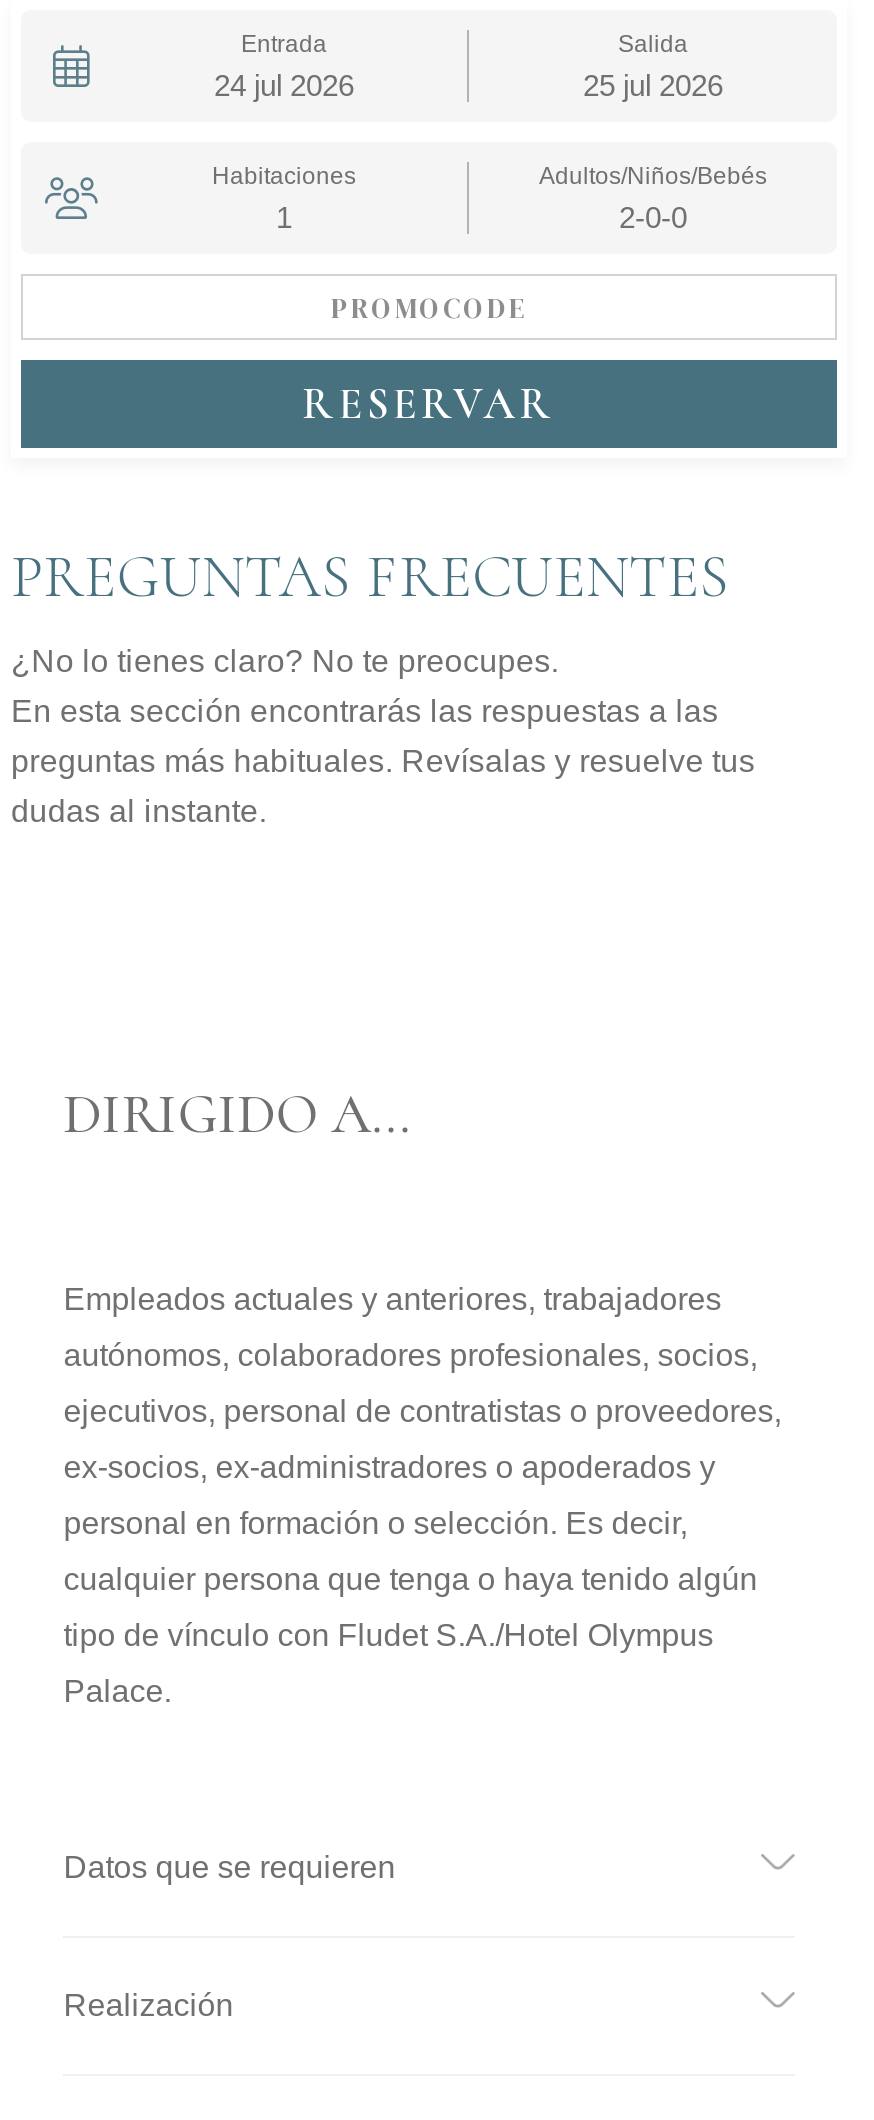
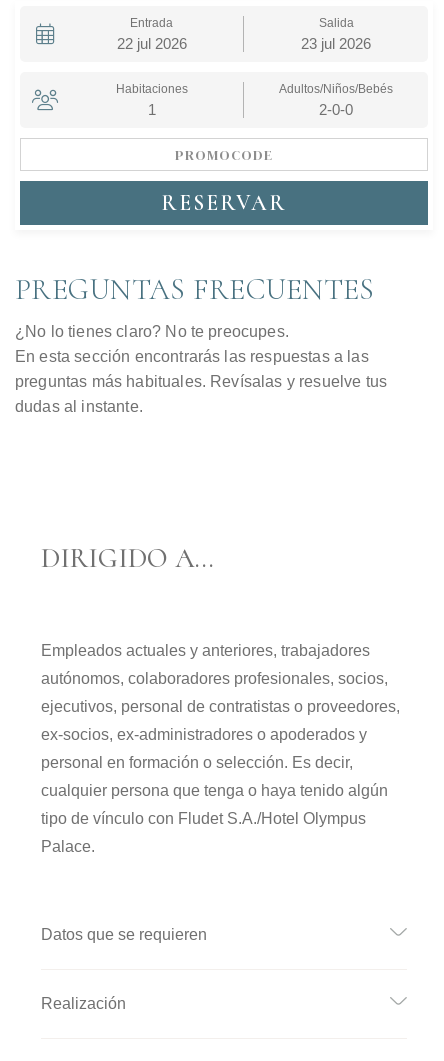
[214,68,354,102] 24 jul 2026 -> [116,35,186,52] 22 jul 2026
[583,68,723,102] 25 jul 2026 -> [301,35,371,52] 23 jul 2026

